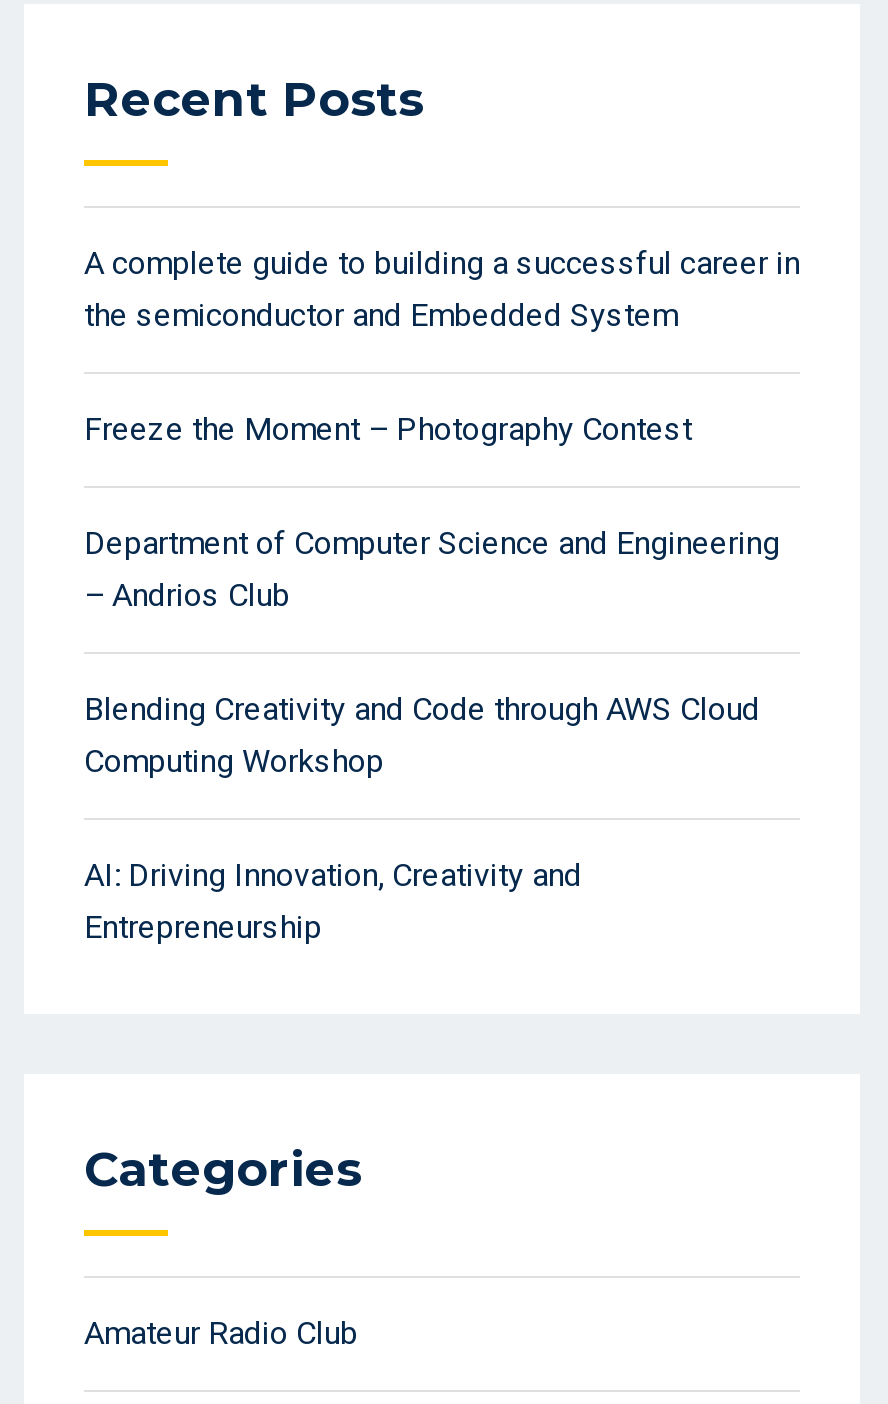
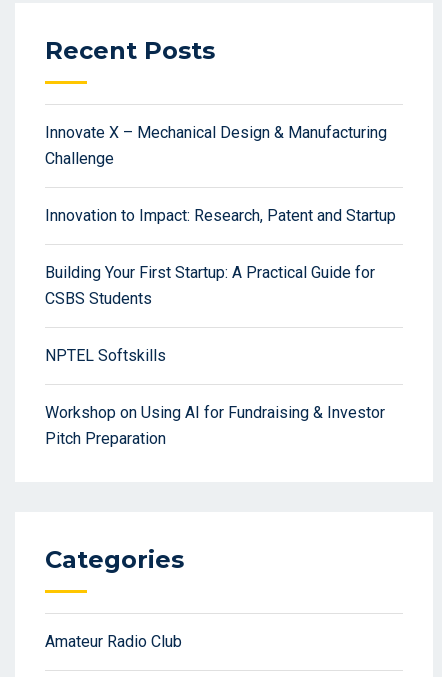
[84,245,800,335] A complete guide to building a successful career in | the semiconductor and Embedded System -> [45,123,387,168] Innovate X – Mechanical Design & Manufacturing | Challenge
[84,411,692,449] Freeze the Moment – Photography Contest -> [45,206,396,225] Innovation to Impact: Research, Patent and Startup
[84,525,780,615] Department of Computer Science and Engineering | – Andrios Club -> [45,263,375,308] Building Your First Startup: A Practical Guide for | CSBS Students
[84,691,760,781] Blending Creativity and Code through AWS Cloud | Computing Workshop -> [45,346,166,365] NPTEL Softskills
[84,857,582,947] AI: Driving Innovation, Creativity and | Entrepreneurship -> [45,403,385,448] Workshop on Using AI for Fundraising & Investor | Pitch Preparation

